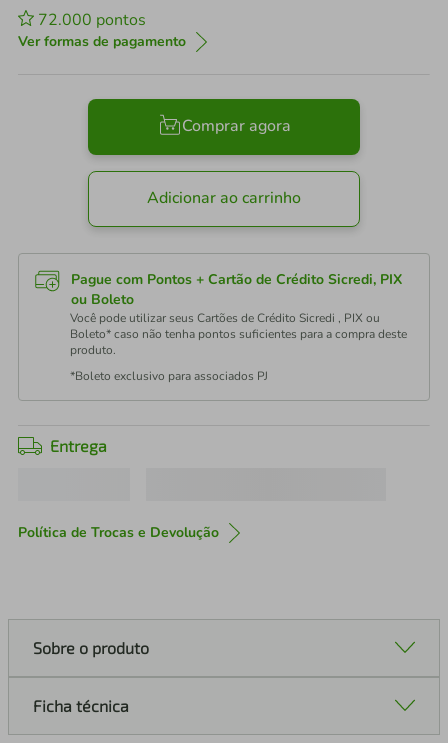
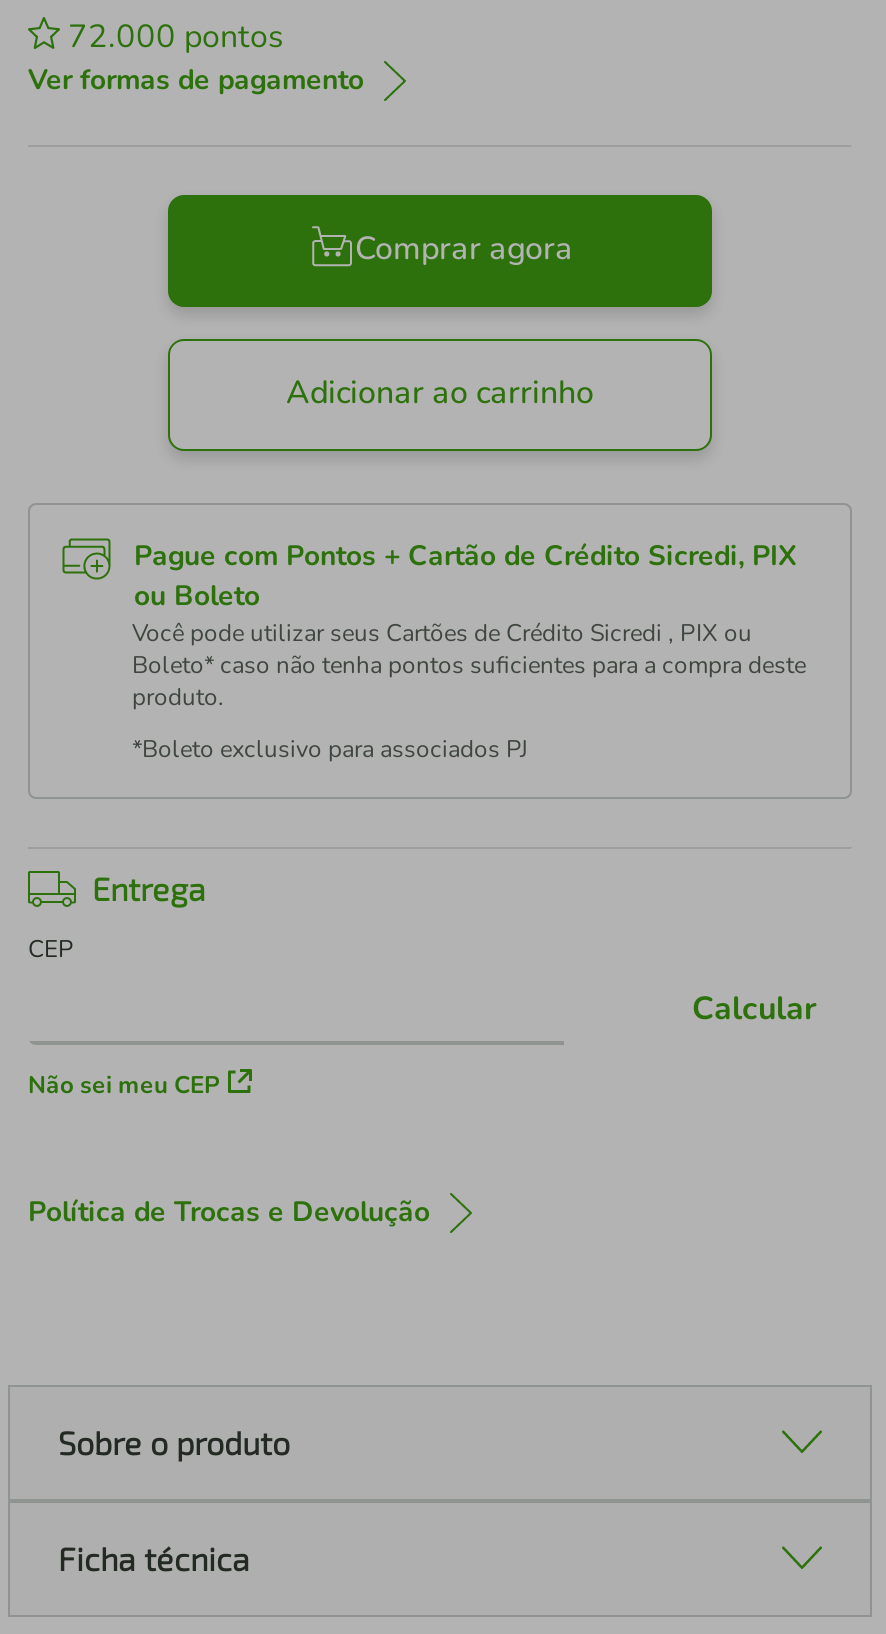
none -> [28,933,74,965] CEP
none -> [28,1069,220,1101] Não sei meu CEP
none -> [692,988,816,1032] Calcular

